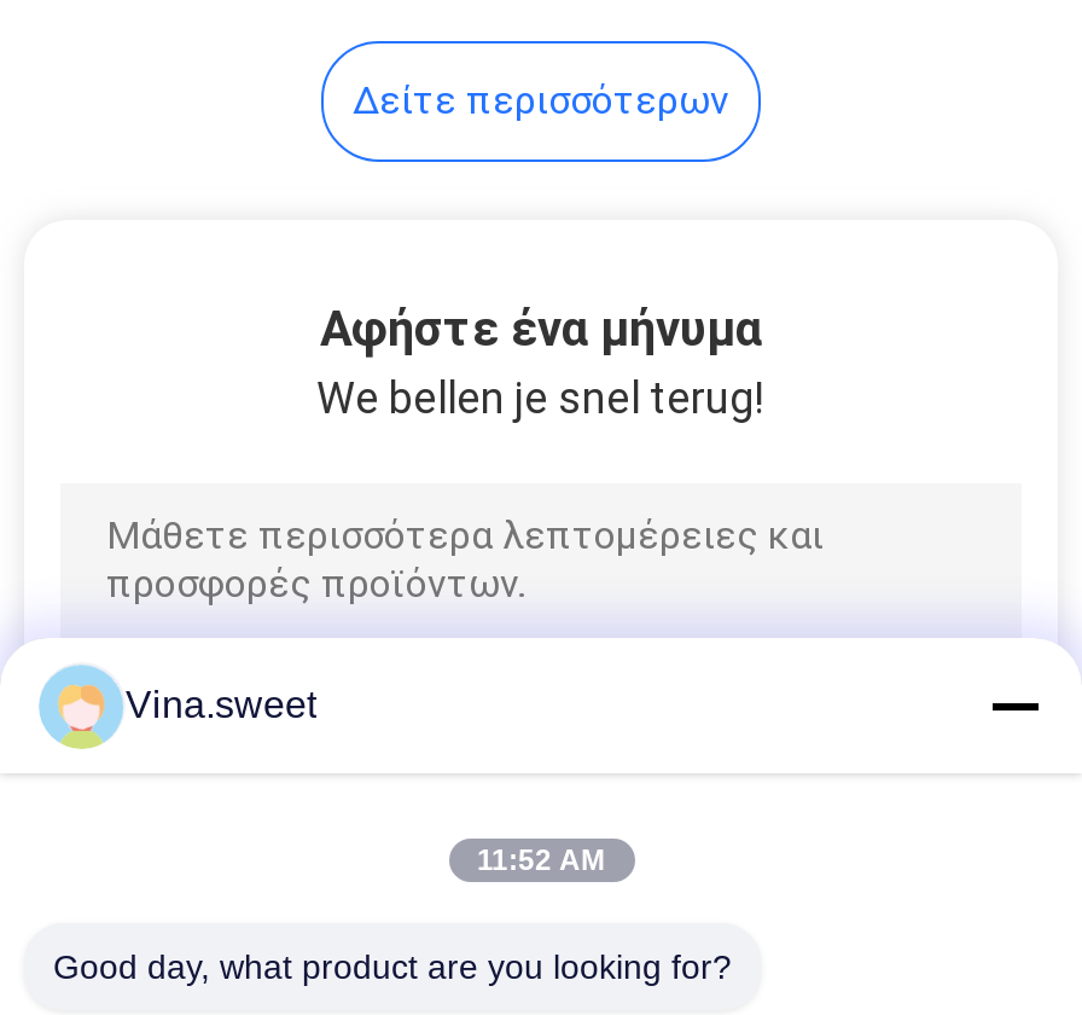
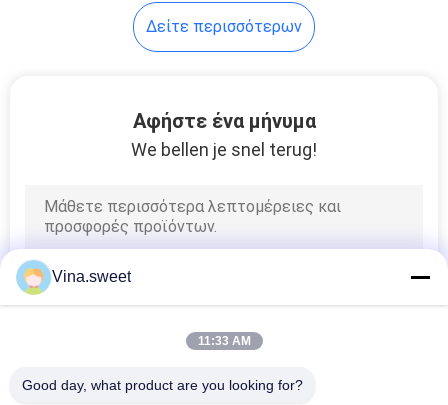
[477,843,605,877] 11:52 AM -> [197,334,250,348] 11:33 AM

